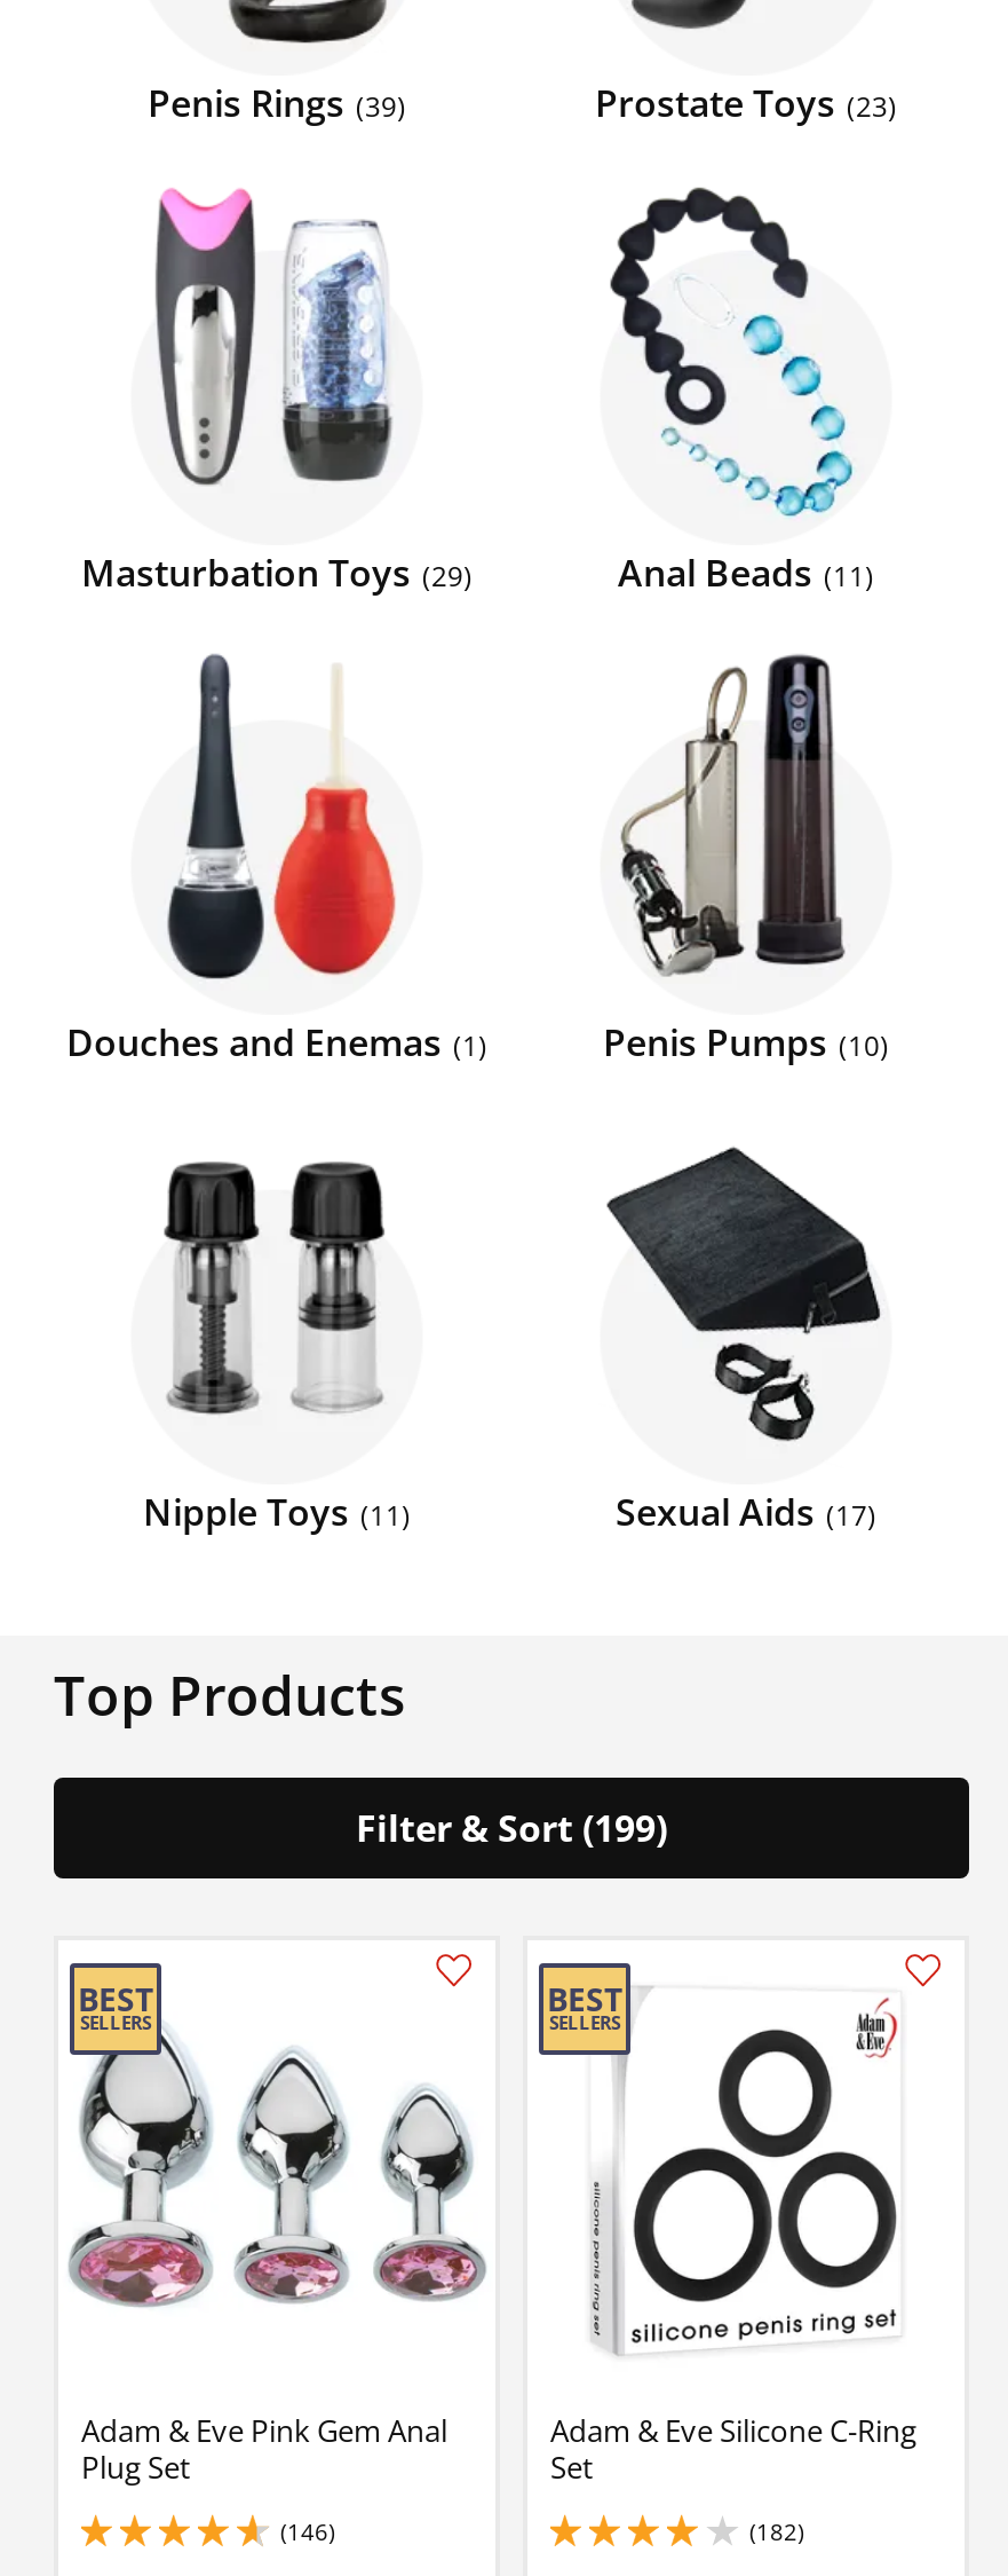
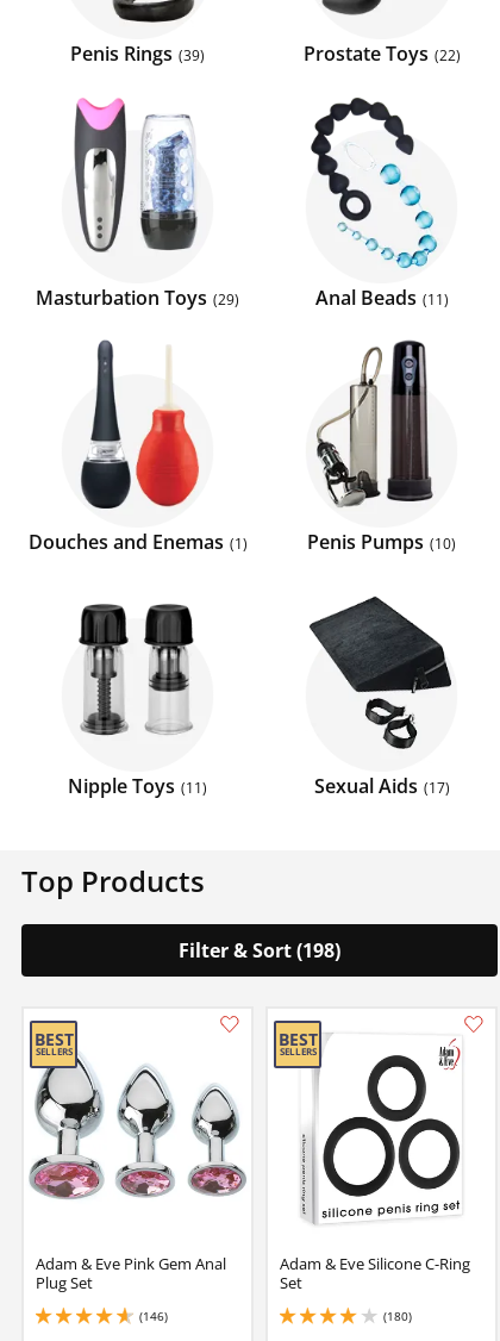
[595,79,888,129] Prostate Toys 23 -> [303,41,455,67] Prostate Toys 22
[356,1804,667,1854] Filter & Sort (199) -> [179,938,340,964] Filter & Sort (198)
[749,2516,804,2549] (182) -> [383,1308,412,1325] (180)

